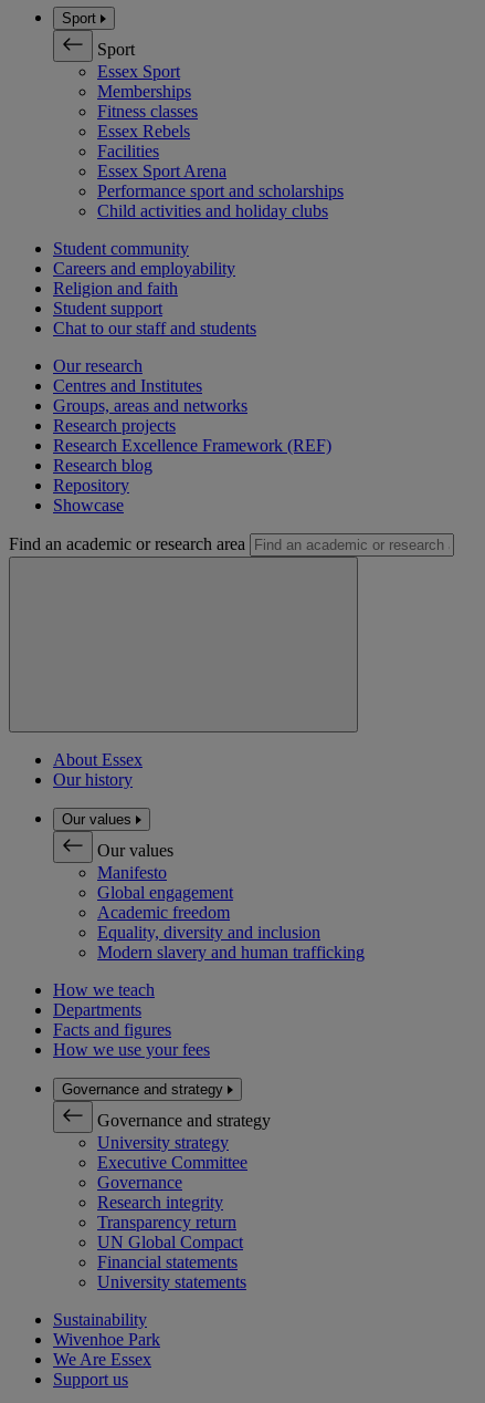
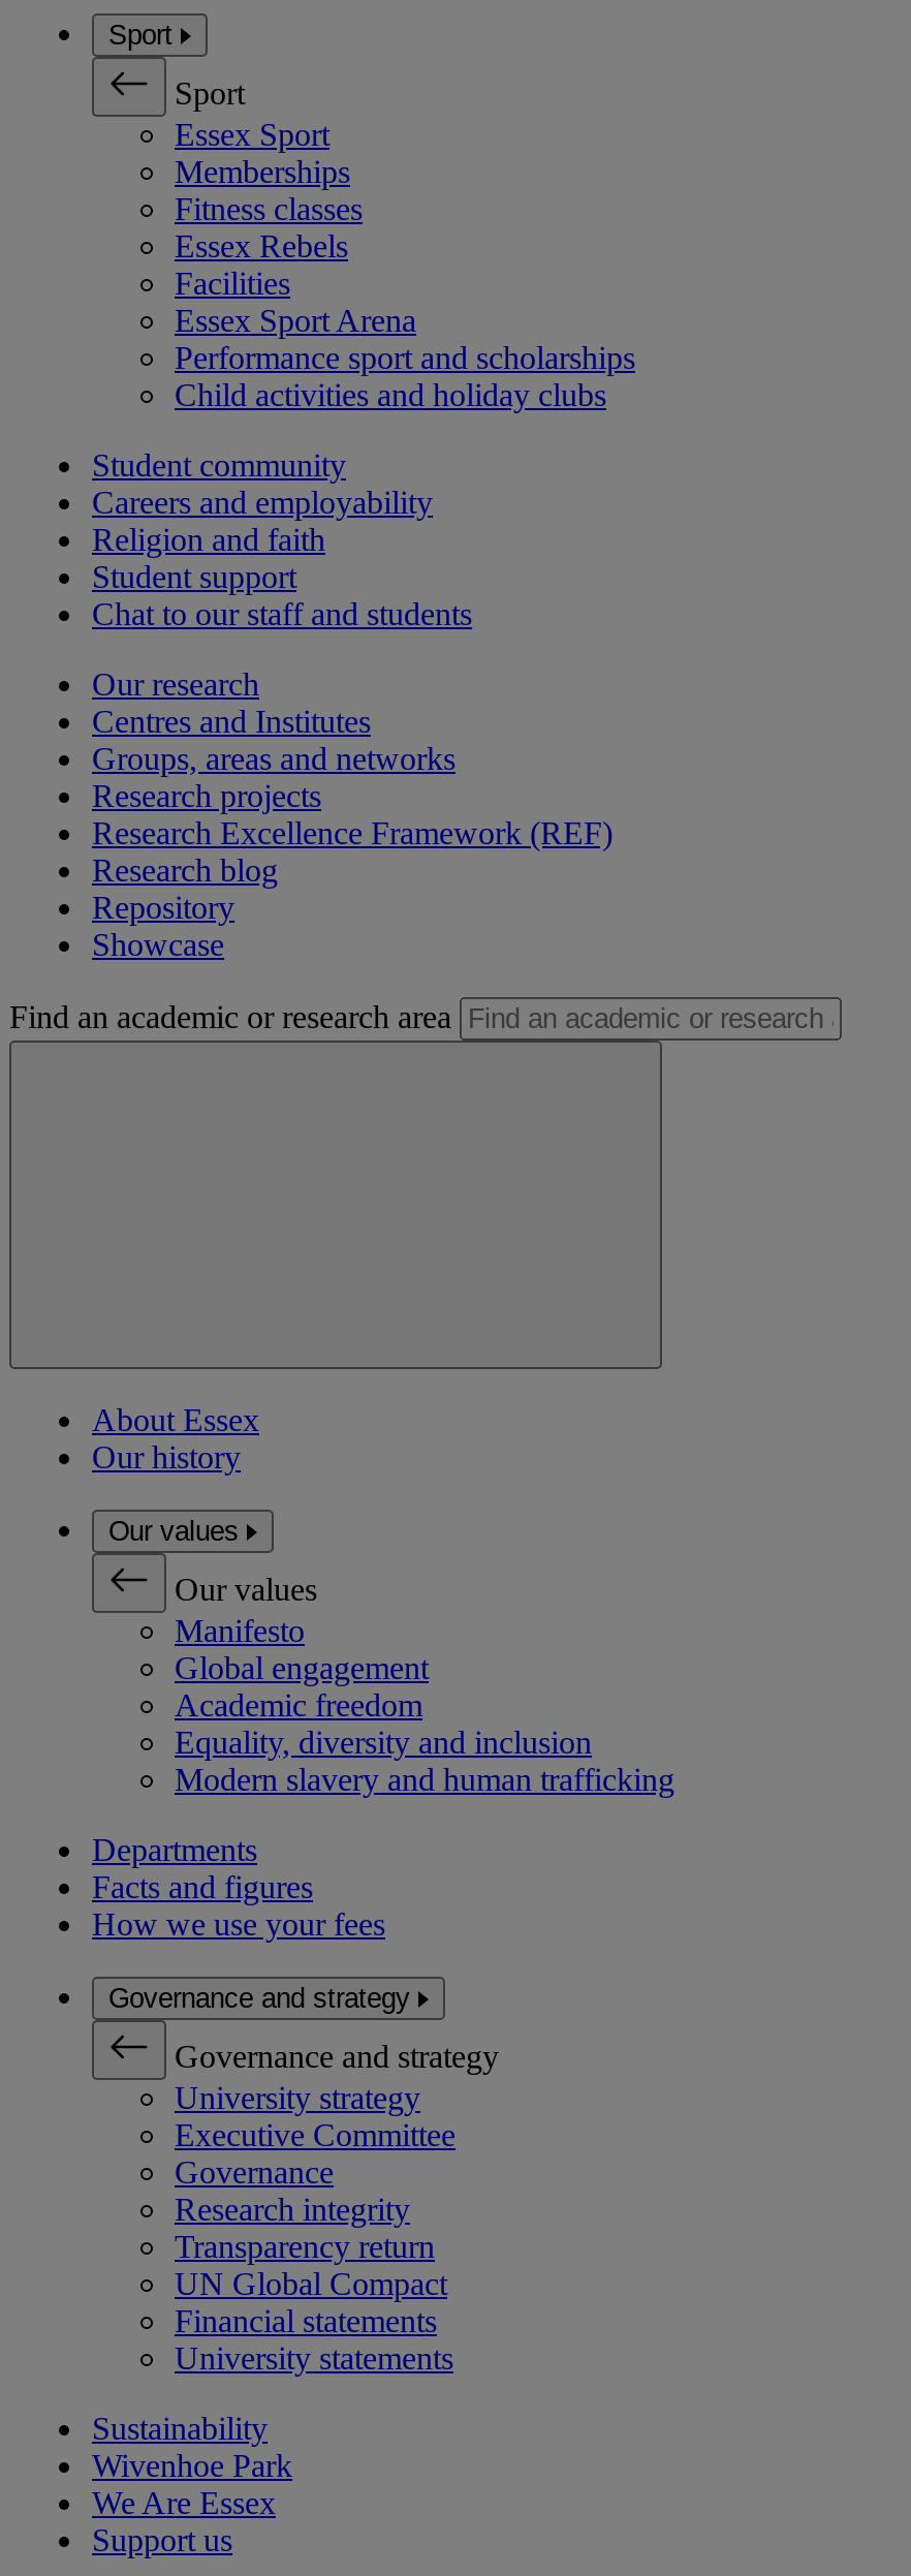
[53,980,155,999] How we teach -> none

